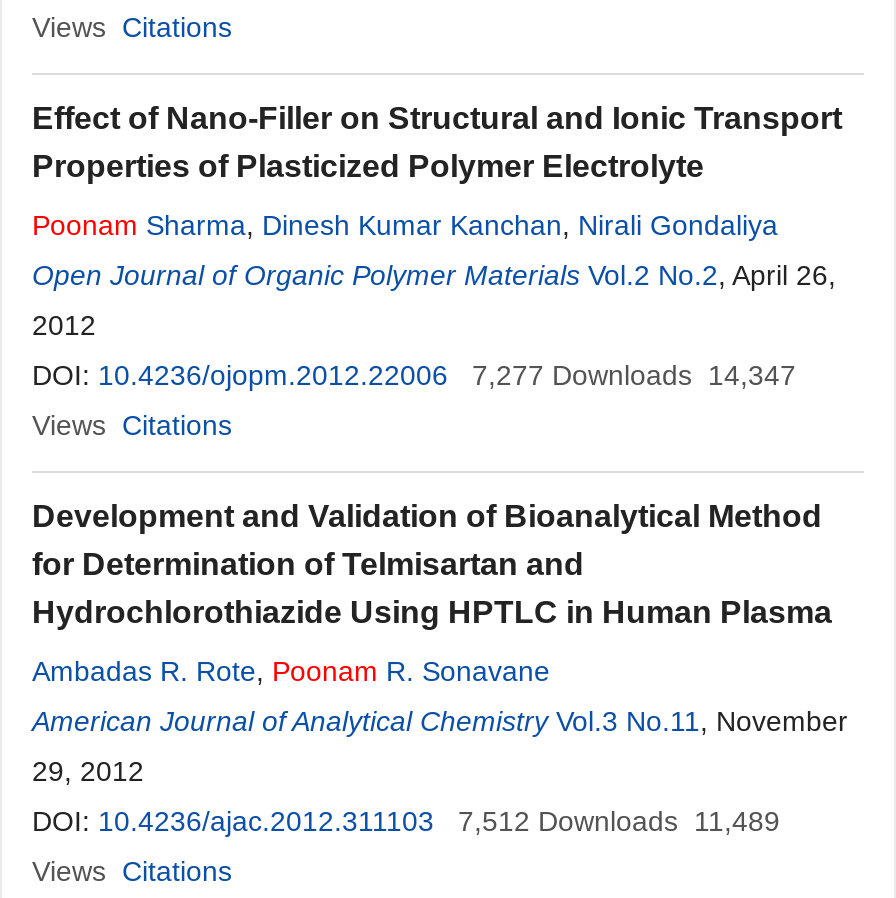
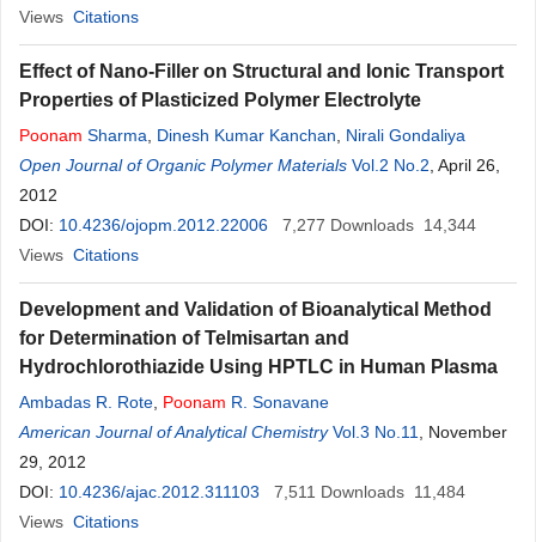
[32,359,796,391] DOI: 10.4236/ojopm.2012.22006 7,277 Downloads 14,347 -> [19,215,476,235] DOI: 10.4236/ojopm.2012.22006 7,277 Downloads 14,344
[32,805,780,837] DOI: 10.4236/ajac.2012.311103 7,512 Downloads 11,489 -> [19,482,465,501] DOI: 10.4236/ajac.2012.311103 7,511 Downloads 11,484

